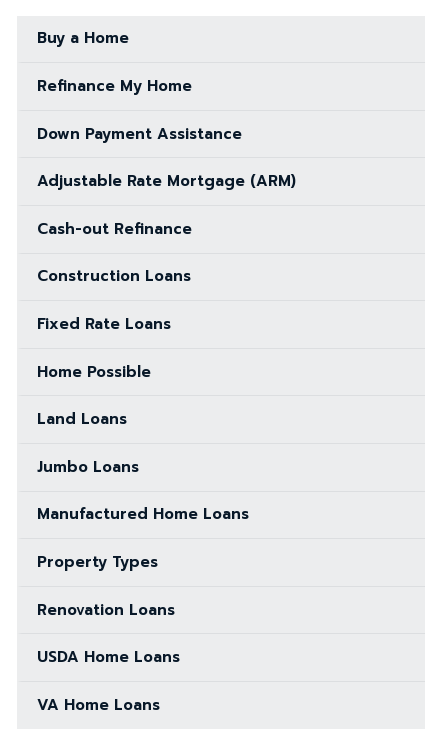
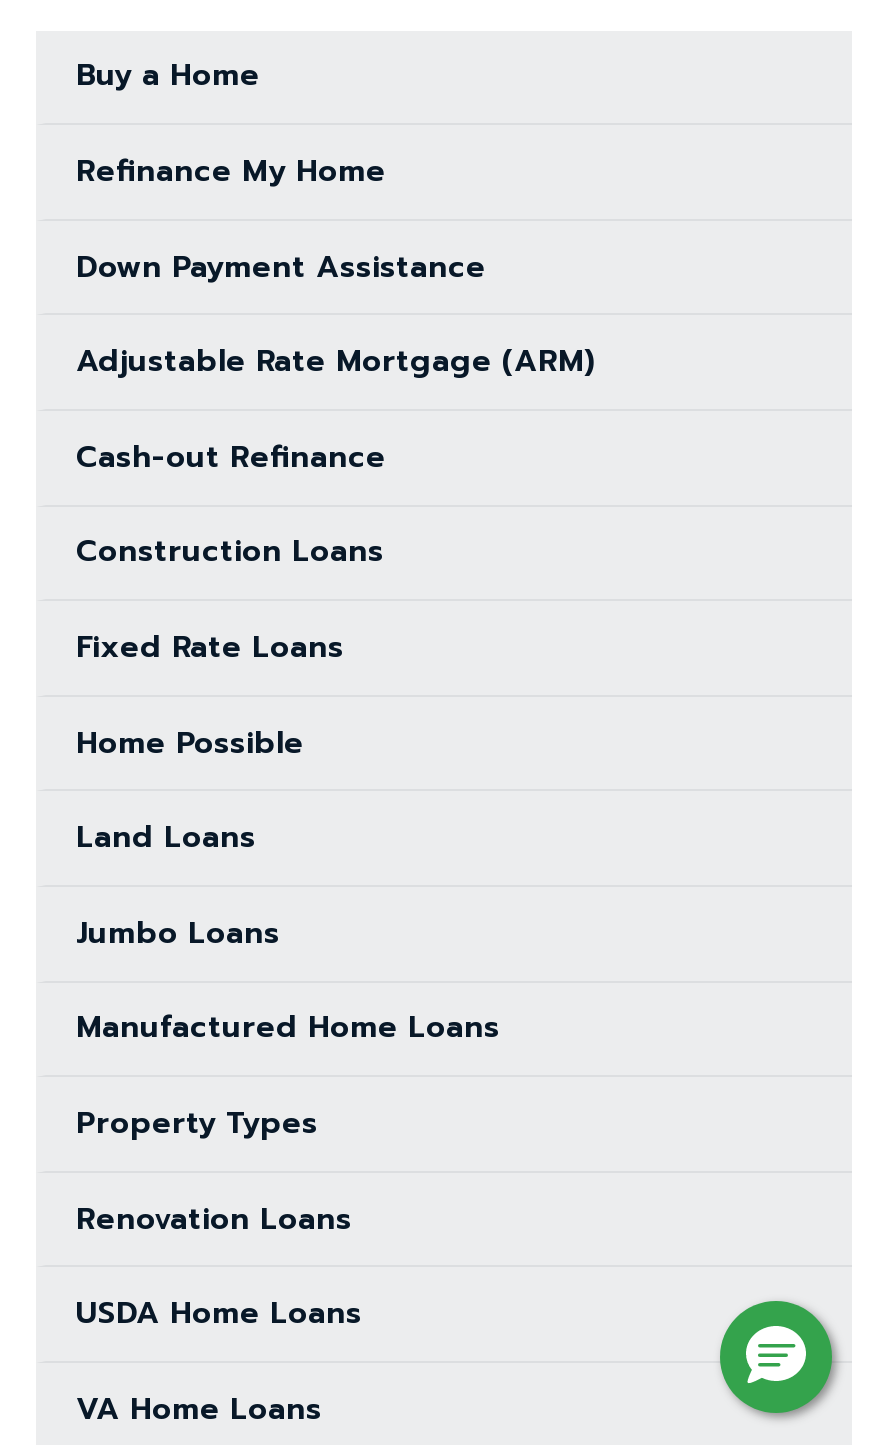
none -> [718,1299,840,1421] [image]

